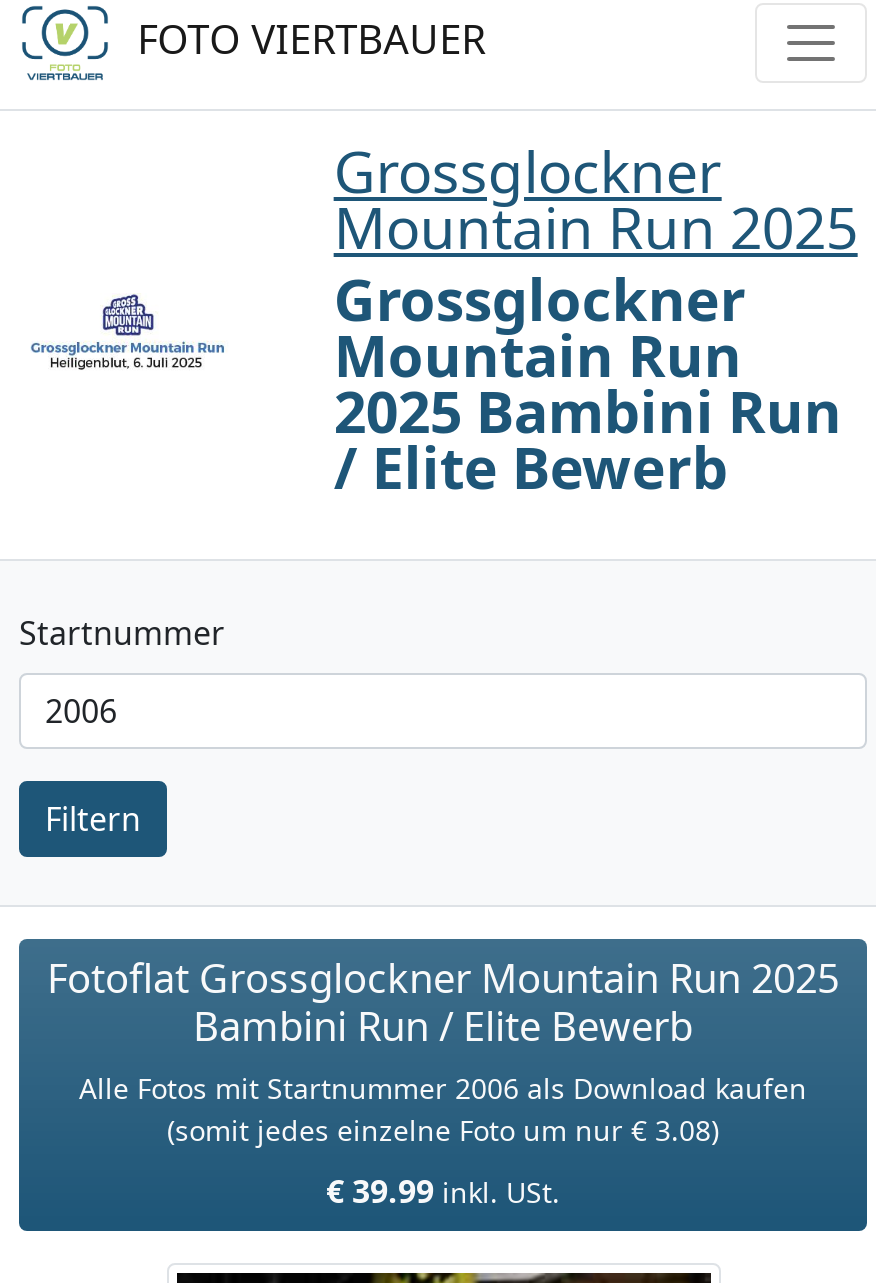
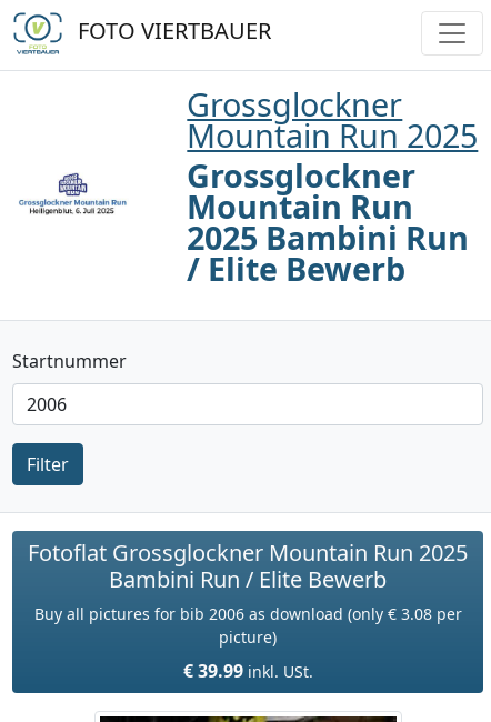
[45,797,141,841] Filtern -> [27,452,69,477] Filter
[79,1069,807,1149] Alle Fotos mit Startnummer 2006 als Download kaufen | (somit jedes einzelne Foto um nur € 3.08) -> [34,603,462,648] Buy all pictures for bib 2006 as download (only € 3.08 per | picture)

